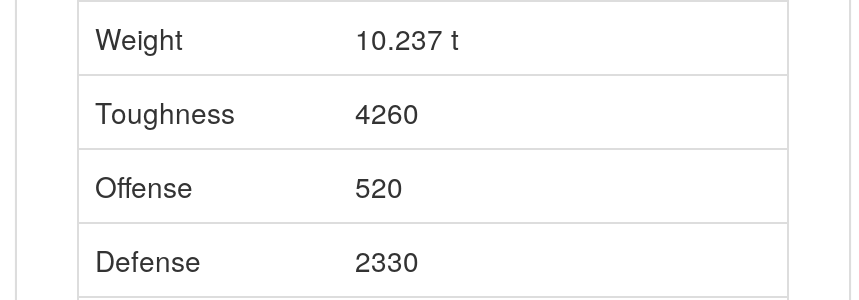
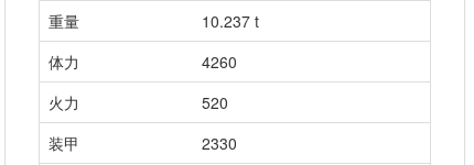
[95,18,183,58] Weight -> [49,10,79,32] 重量
[95,92,235,132] Toughness -> [49,51,79,73] 体力
[95,166,193,206] Offense -> [49,91,79,113] 火力
[95,240,201,280] Defense -> [49,132,79,154] 装甲

